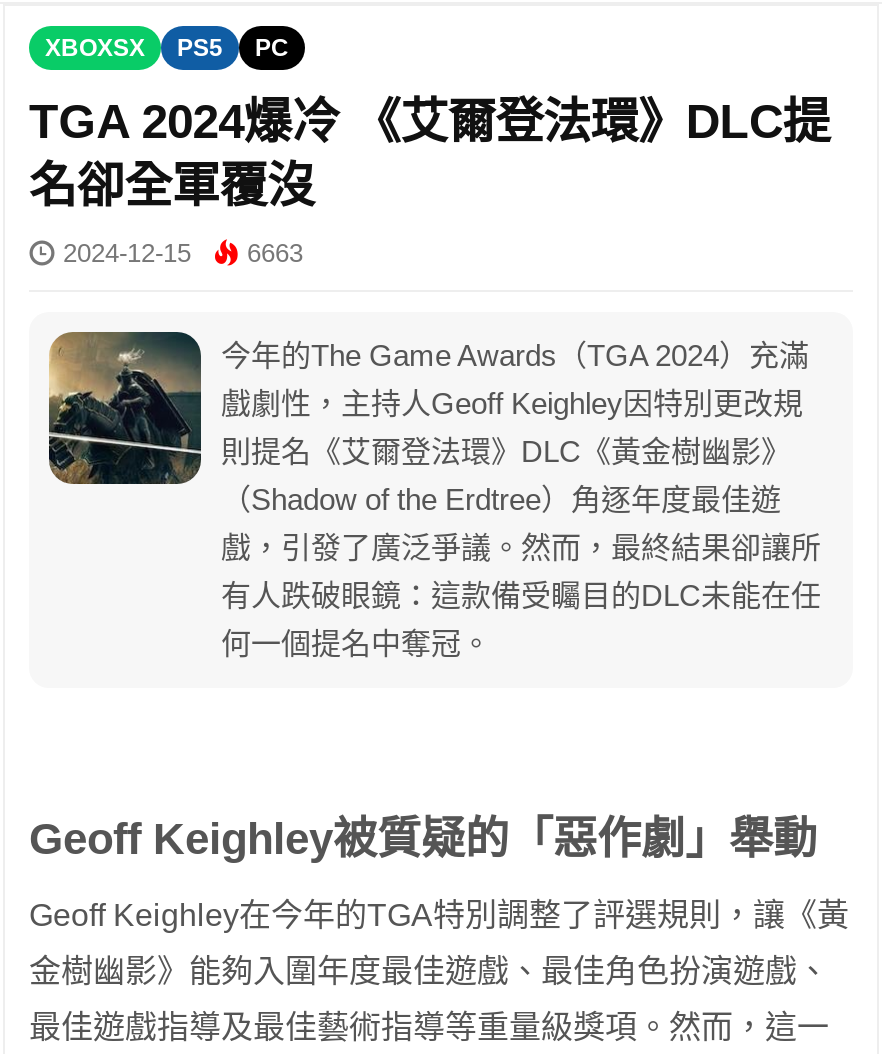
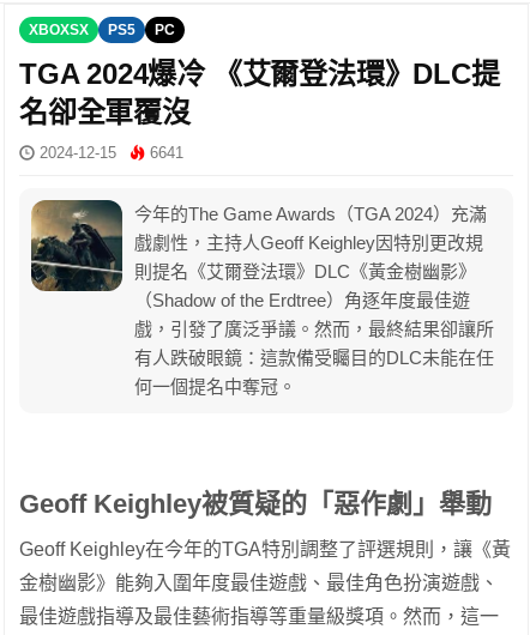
[63,238,303,268] 2024-12-15 6663 -> [40,144,183,162] 2024-12-15 6641

